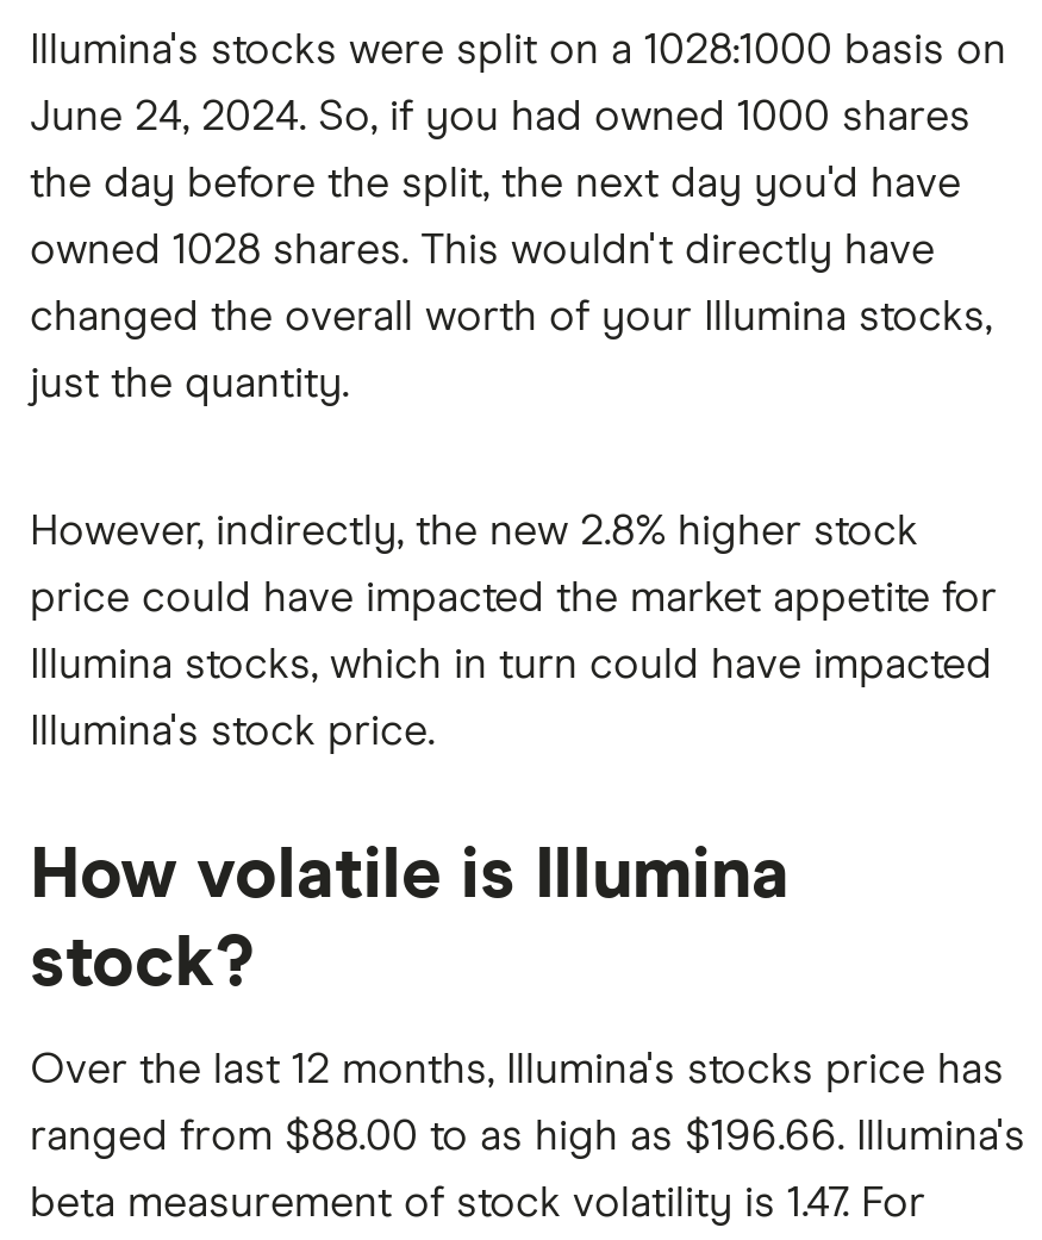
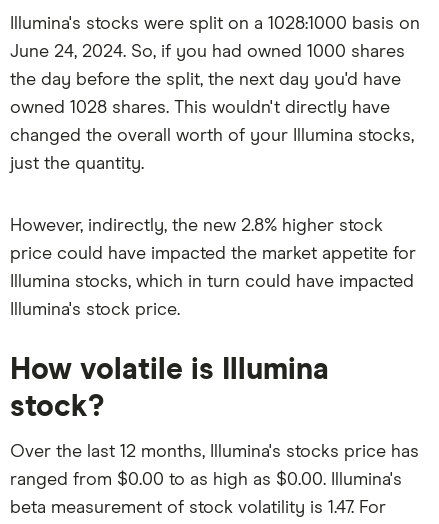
[30,1116,1025,1159] ranged from $88.00 to as high as $196.66. Illumina's -> [10,471,402,489] ranged from $0.00 to as high as $0.00. Illumina's

